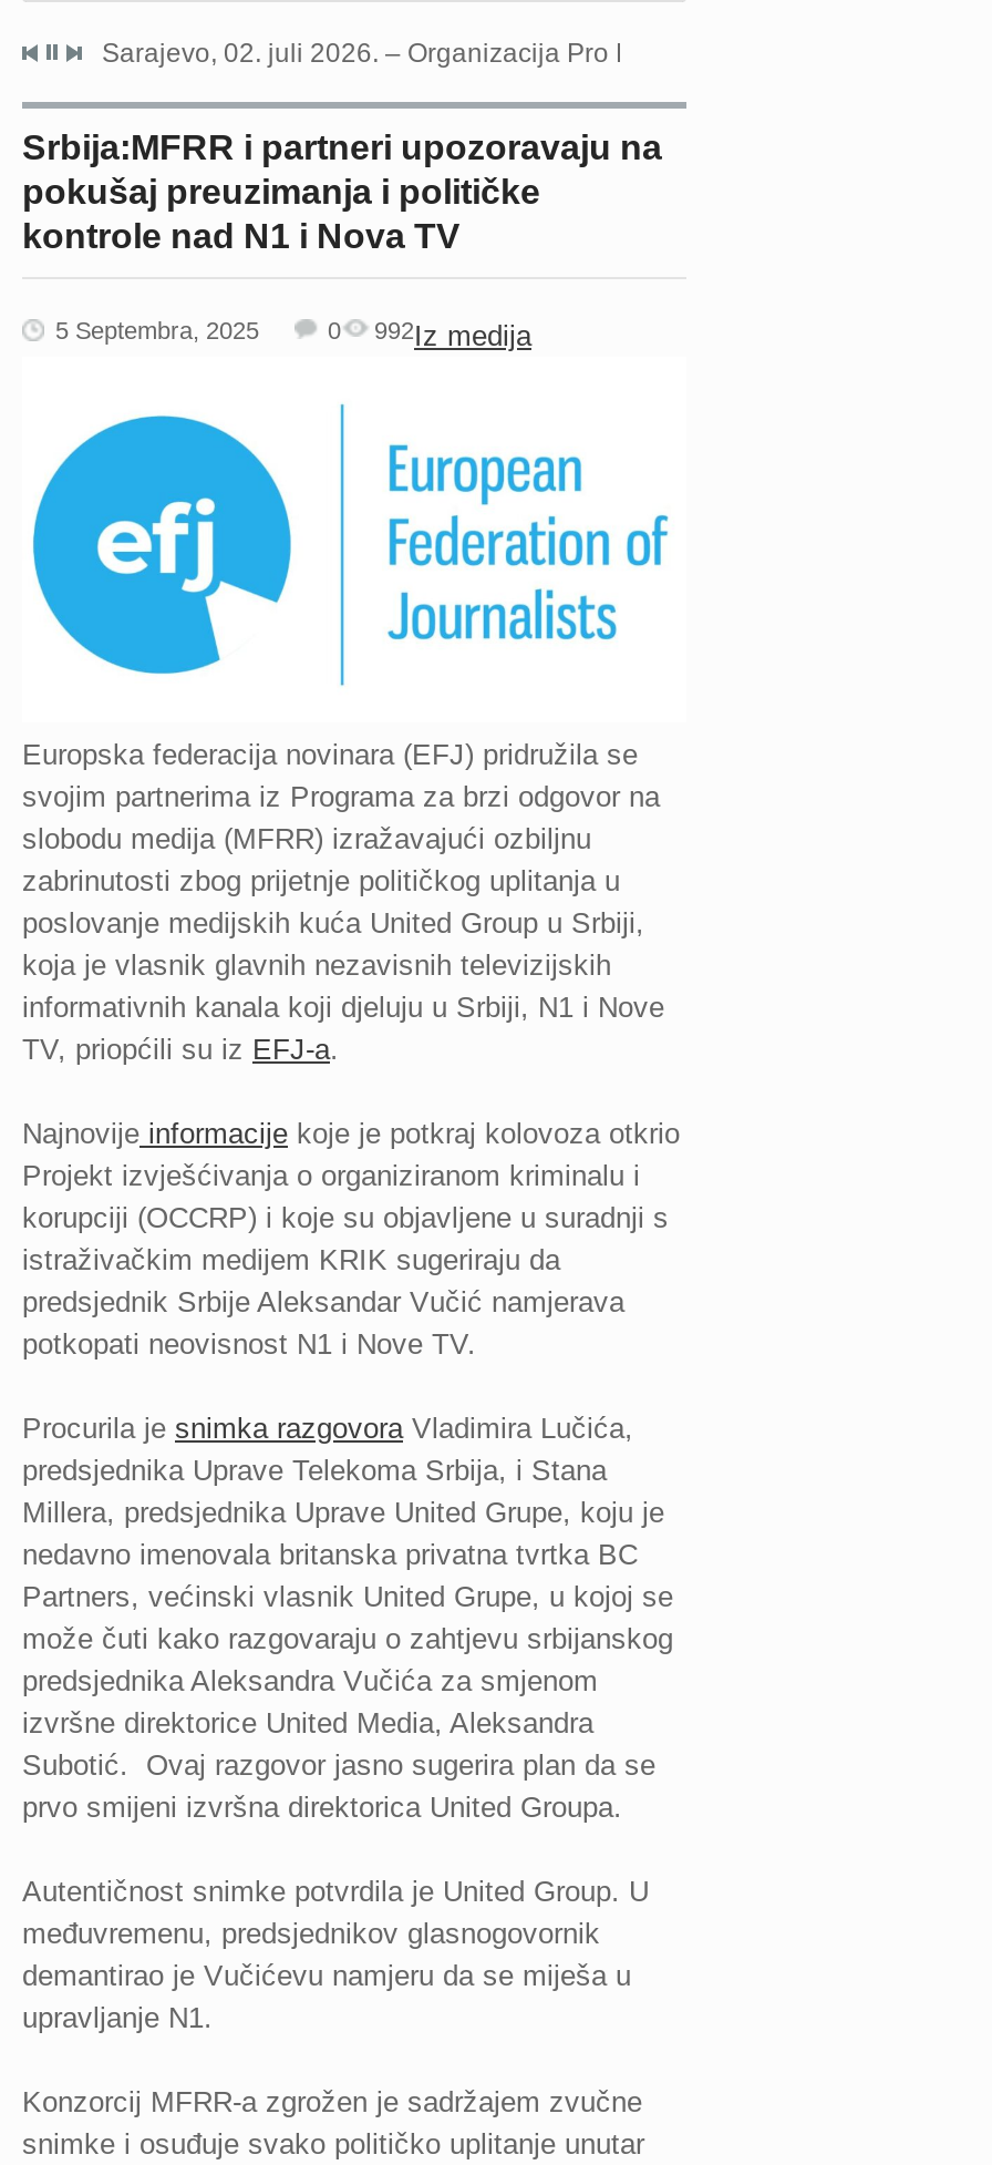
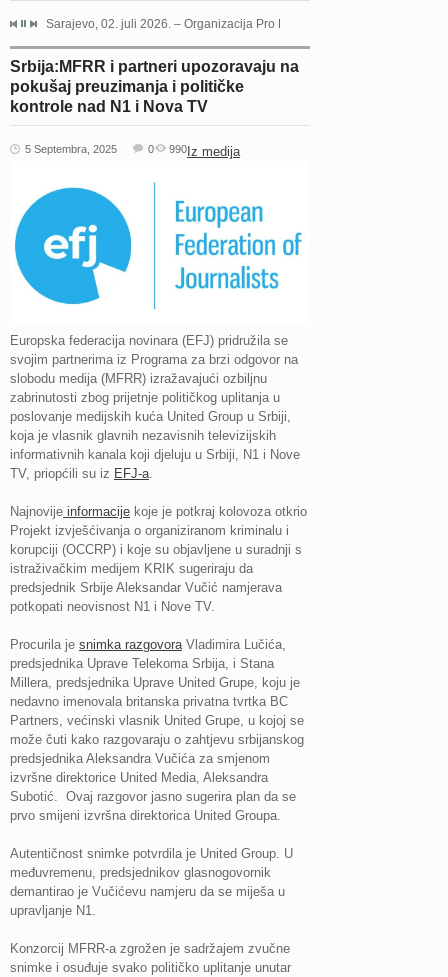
[328,317,531,352] 0 992 Iz medija -> [148,143,240,159] 0 990 Iz medija

